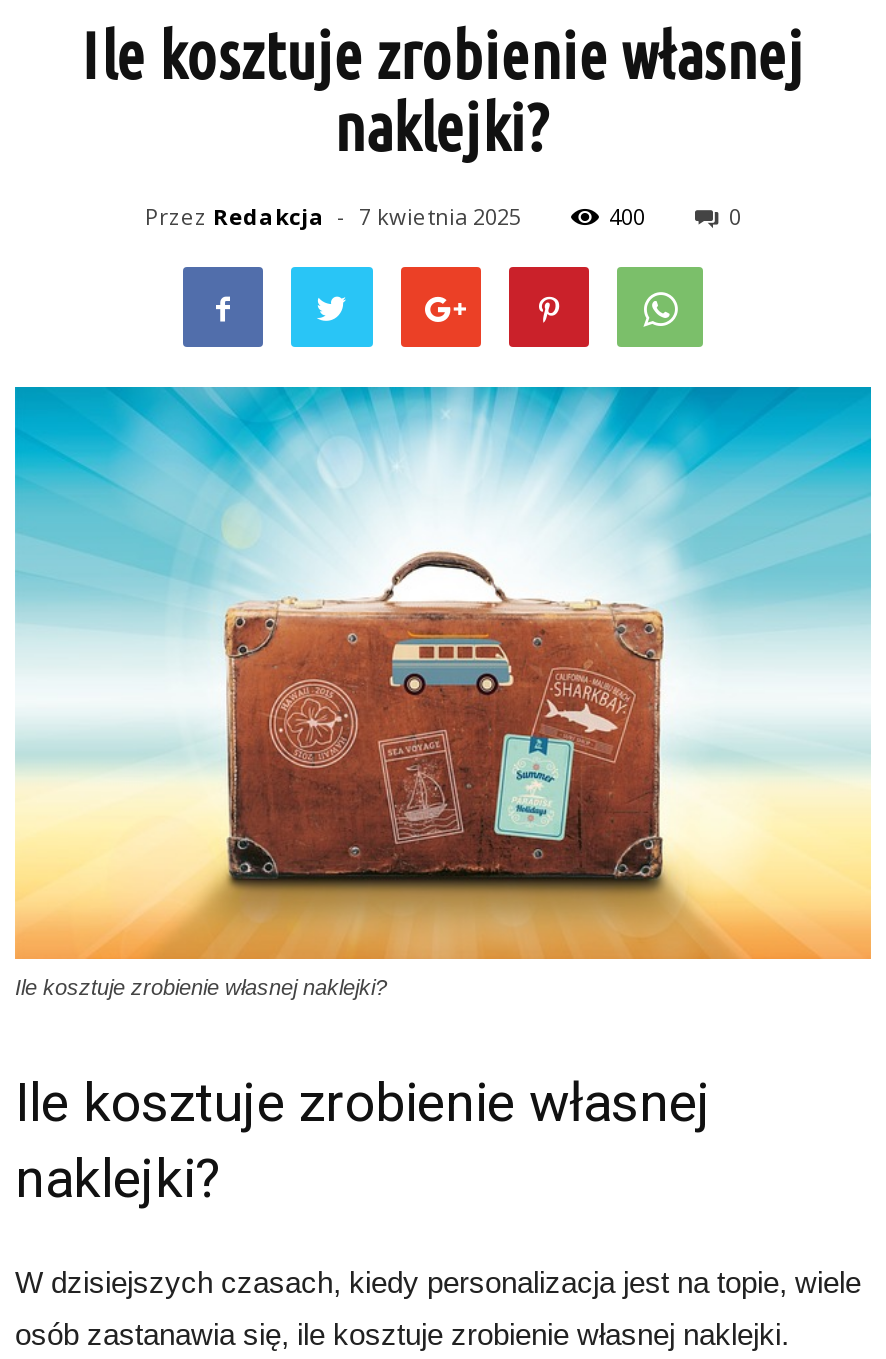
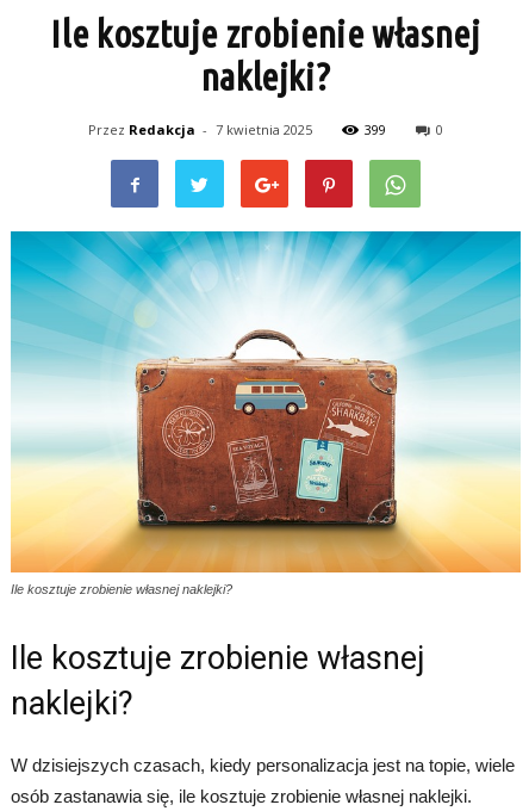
[609,201,645,231] 400 -> [365,120,386,138] 399

